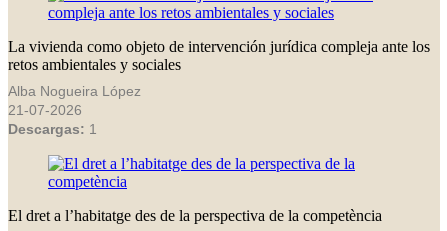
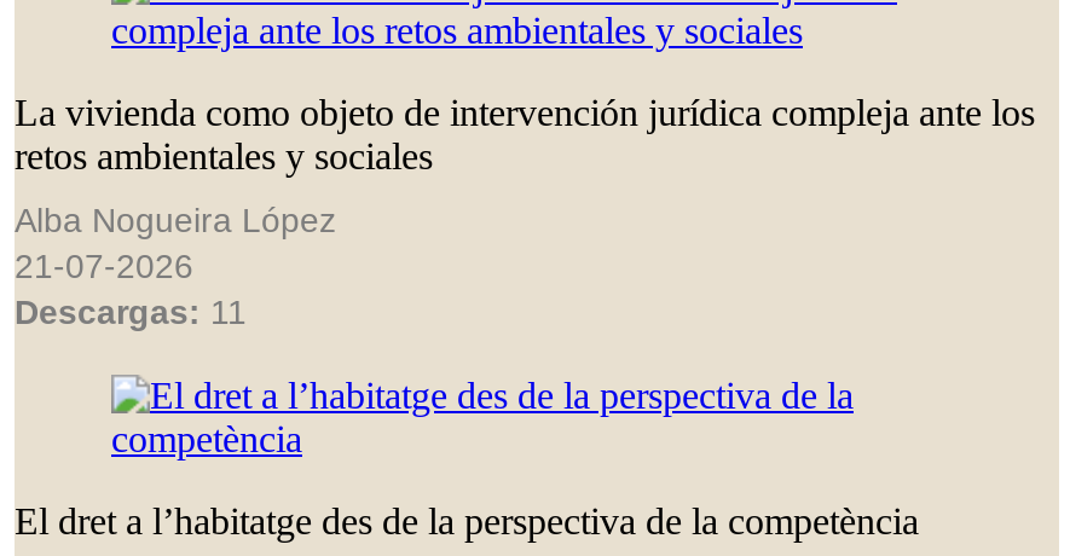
[8,121,97,137] Descargas: 1 -> [15,292,247,330] Descargas: 11

